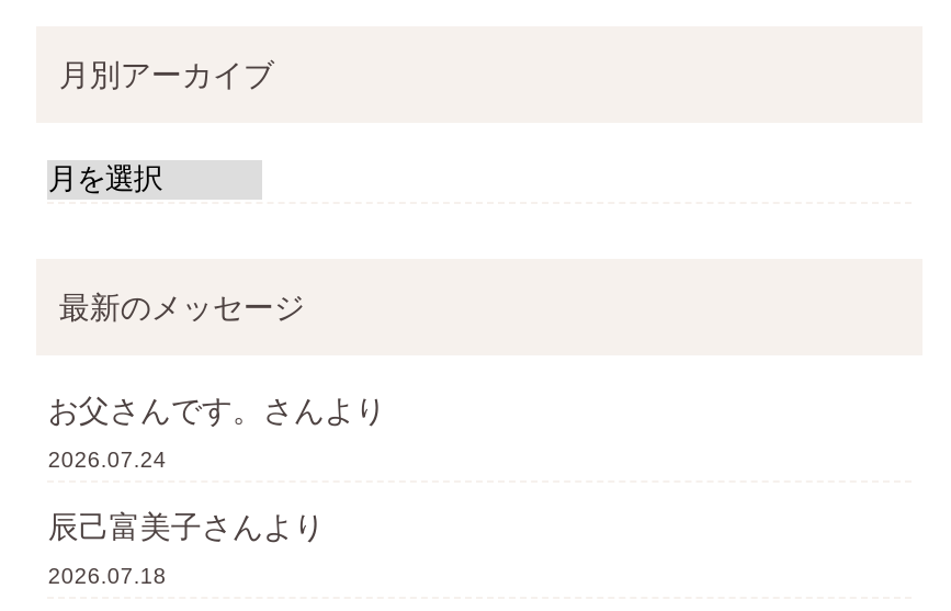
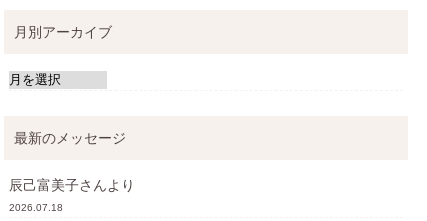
[48,392,386,471] お父さんです。さんより | 2026.07.24 -> none

